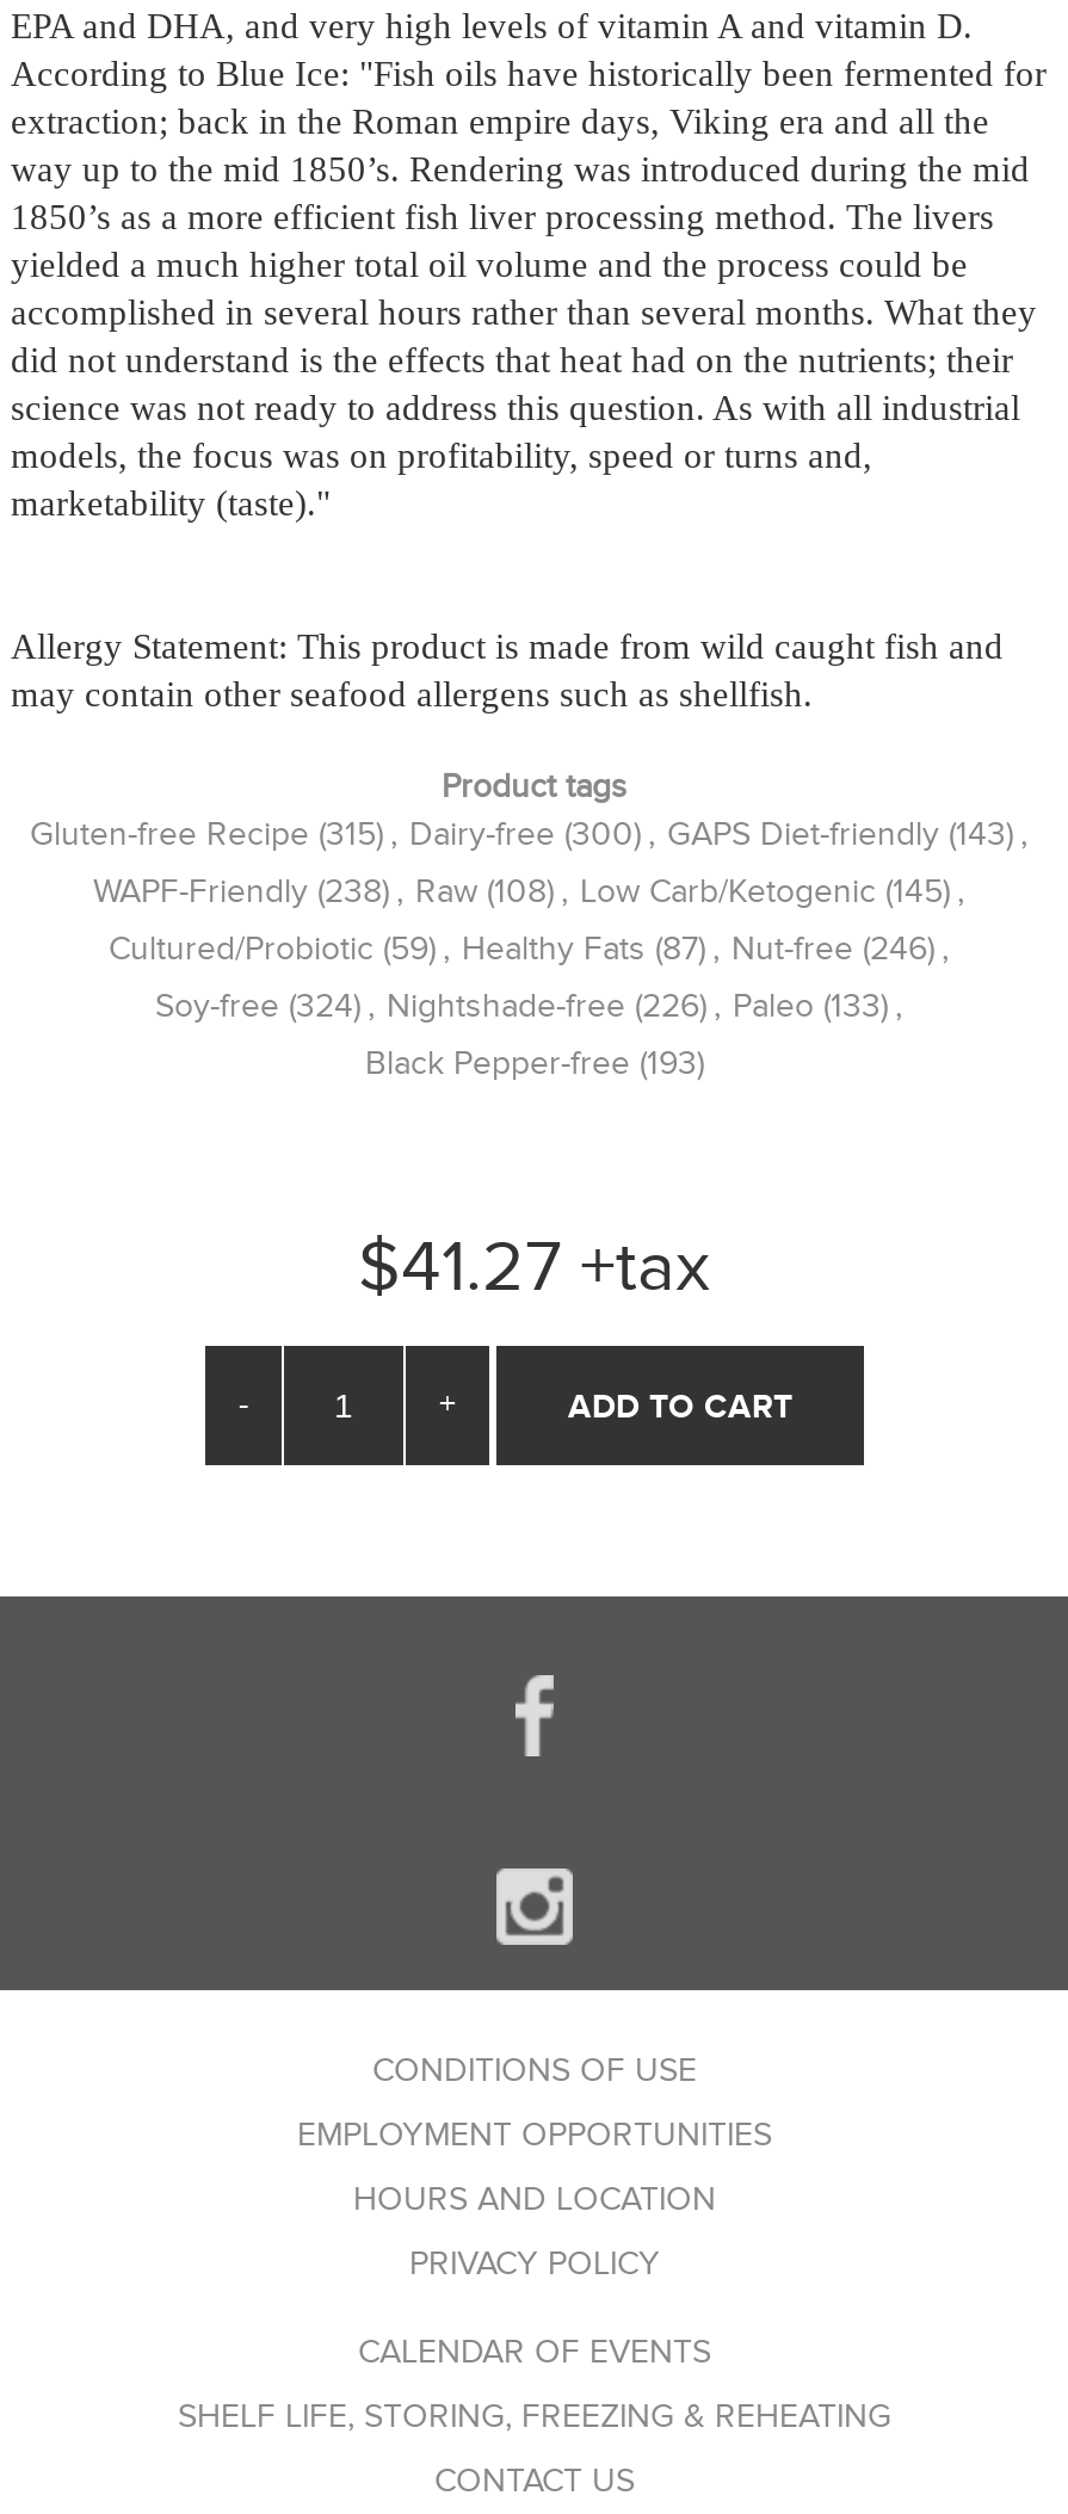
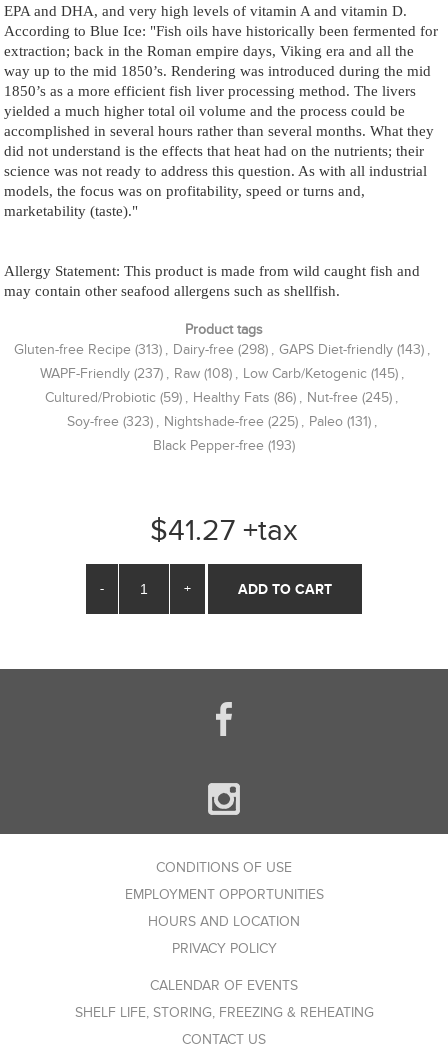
[30,814,1027,854] Gluten-free Recipe (315) , Dairy-free (300) , GAPS Diet-friendly (143) , -> [13,341,429,358] Gluten-free Recipe (313) , Dairy-free (298) , GAPS Diet-friendly (143) ,
[93,871,964,912] WAPF-Friendly (238) , Raw (108) , Low Carb/Ketogenic (145) , -> [39,365,403,382] WAPF-Friendly (237) , Raw (108) , Low Carb/Ketogenic (145) ,
[109,928,949,969] Cultured/Probiotic (59) , Healthy Fats (87) , Nut-free (246) , -> [45,389,398,406] Cultured/Probiotic (59) , Healthy Fats (86) , Nut-free (245) ,
[155,986,902,1026] Soy-free (324) , Nightshade-free (226) , Paleo (133) , -> [66,413,376,430] Soy-free (323) , Nightshade-free (225) , Paleo (131) ,

